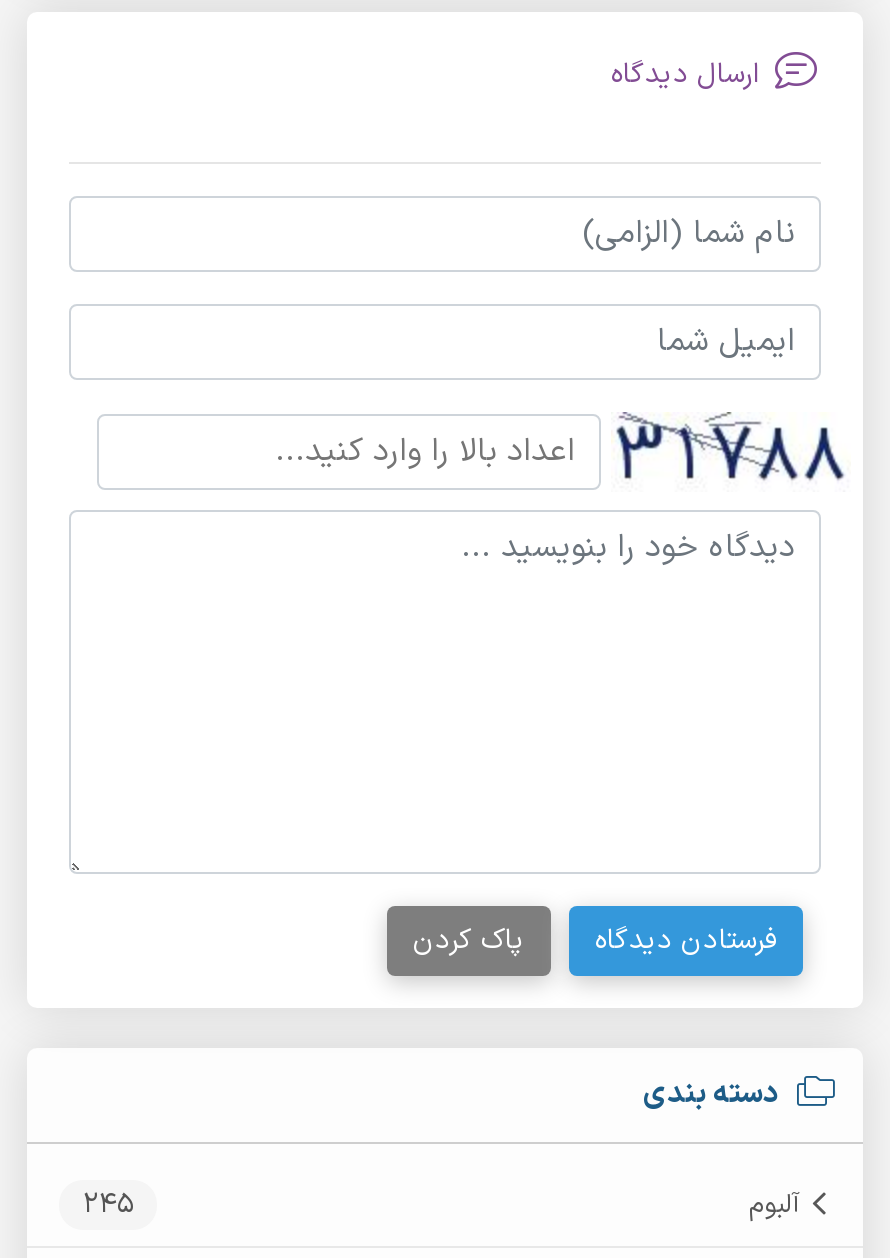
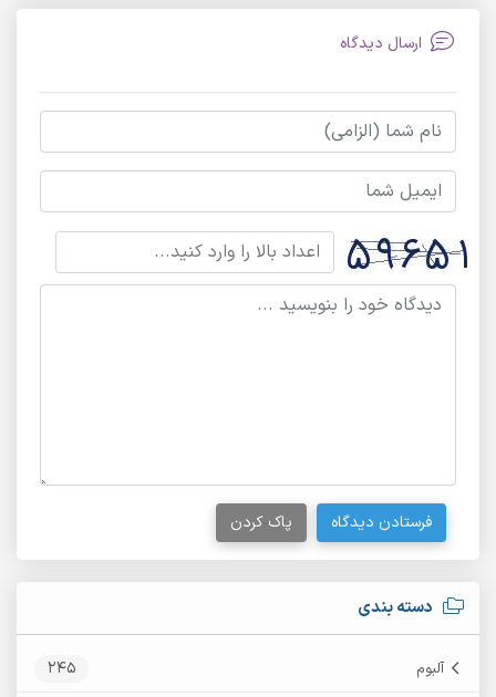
[615,410,845,482] [image] -> [343,231,468,270] [image]

